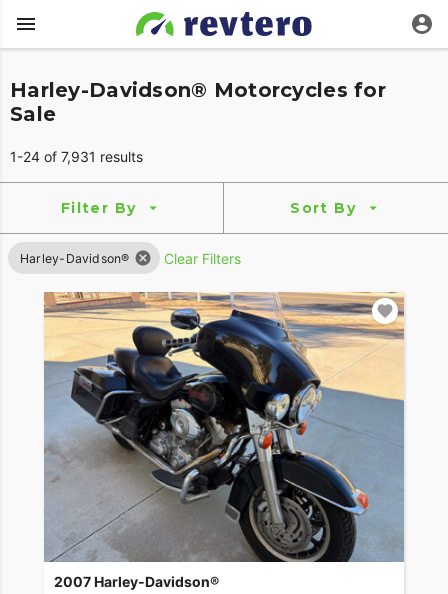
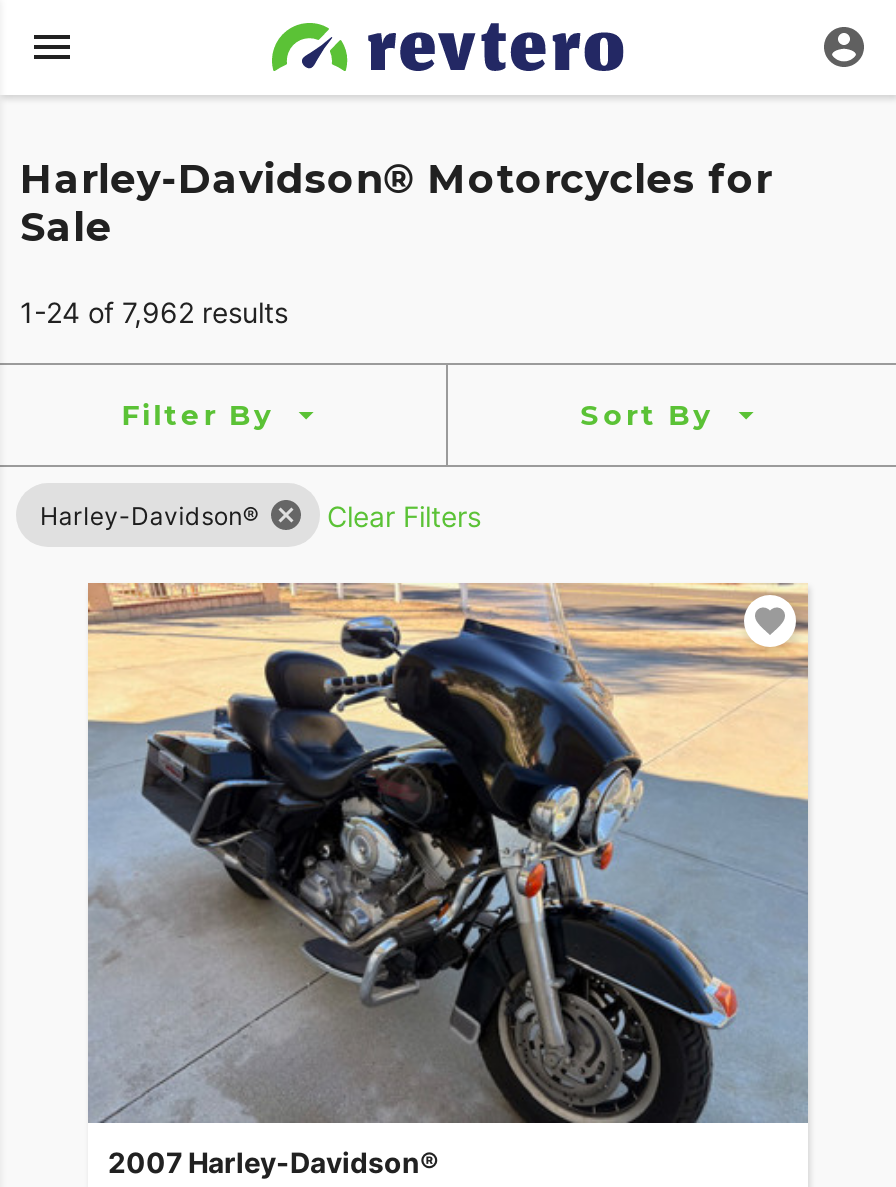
[10,148,143,165] 1-24 of 7,931 results -> [20,295,288,329] 1-24 of 7,962 results

